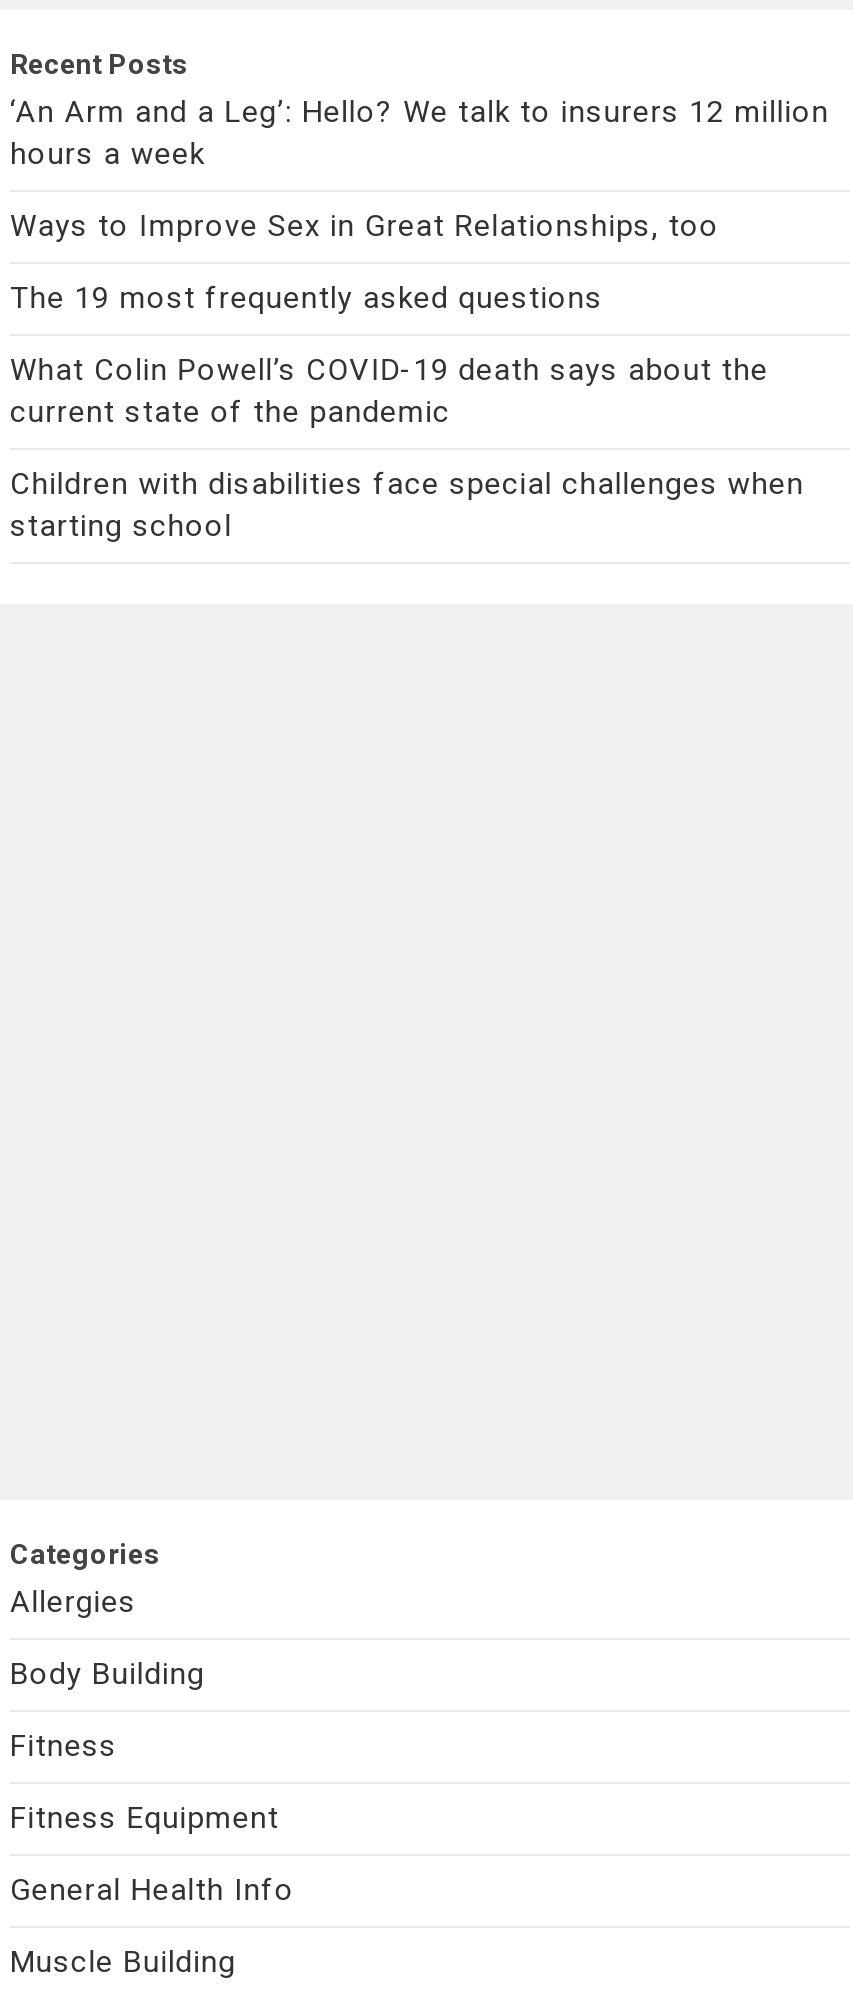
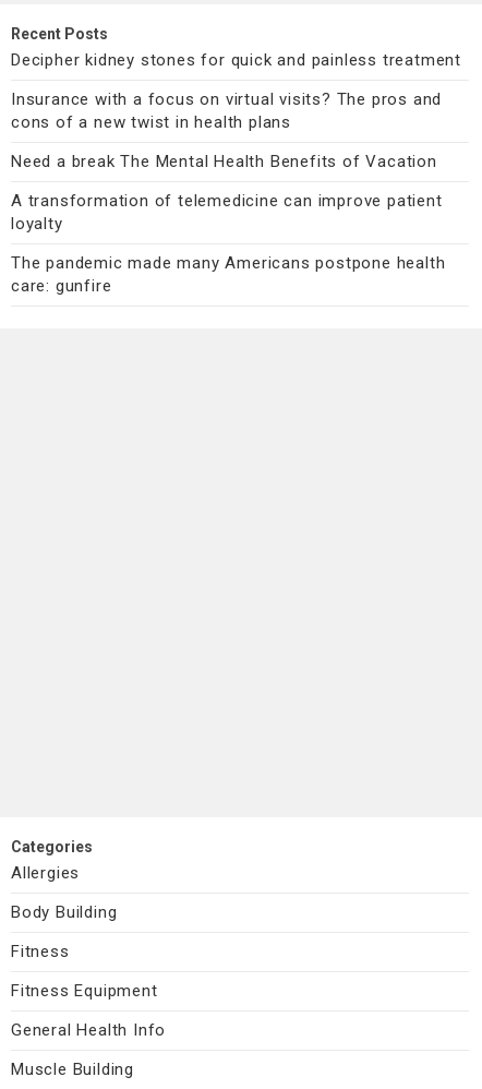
[10,94,829,172] ‘An Arm and a Leg’: Hello? We talk to insurers 12 million | hours a week -> [11,50,461,70] Decipher kidney stones for quick and painless treatment
[10,208,719,244] Ways to Improve Sex in Great Relationships, too -> [11,89,442,132] Insurance with a focus on virtual visits? The pros and | cons of a new twist in health plans
[10,280,603,316] The 19 most frequently asked questions -> [11,151,437,171] Need a break The Mental Health Benefits of Vacation
[10,352,768,430] What Colin Powell’s COVID-19 death says about the | current state of the pandemic -> [11,191,442,233] A transformation of telemedicine can improve patient | loyalty
[10,466,804,544] Children with disabilities face special challenges when | starting school -> [11,253,445,295] The pandemic made many Americans postpone health | care: gunfire

